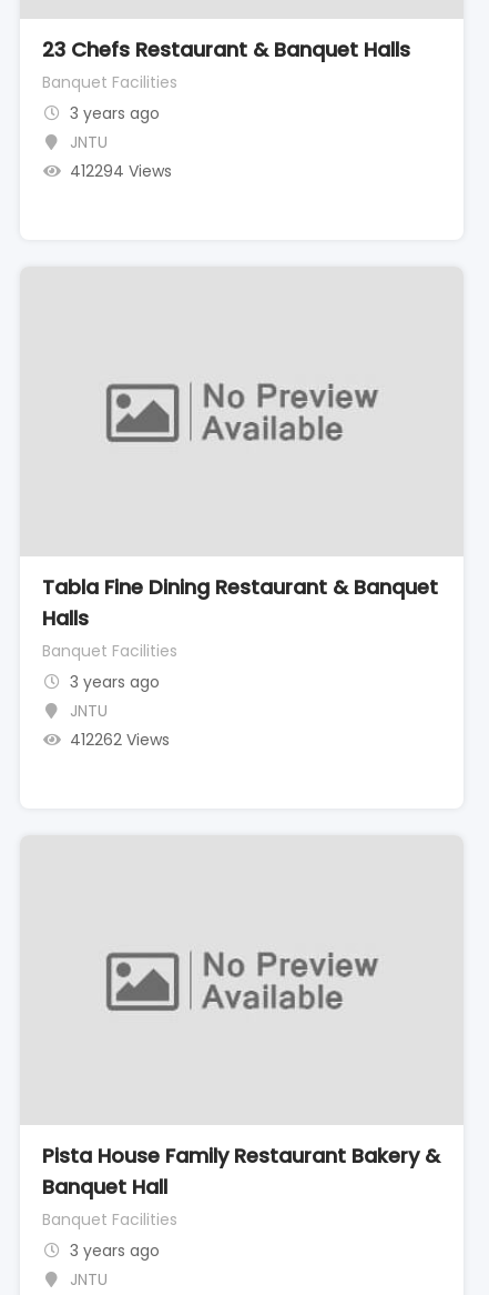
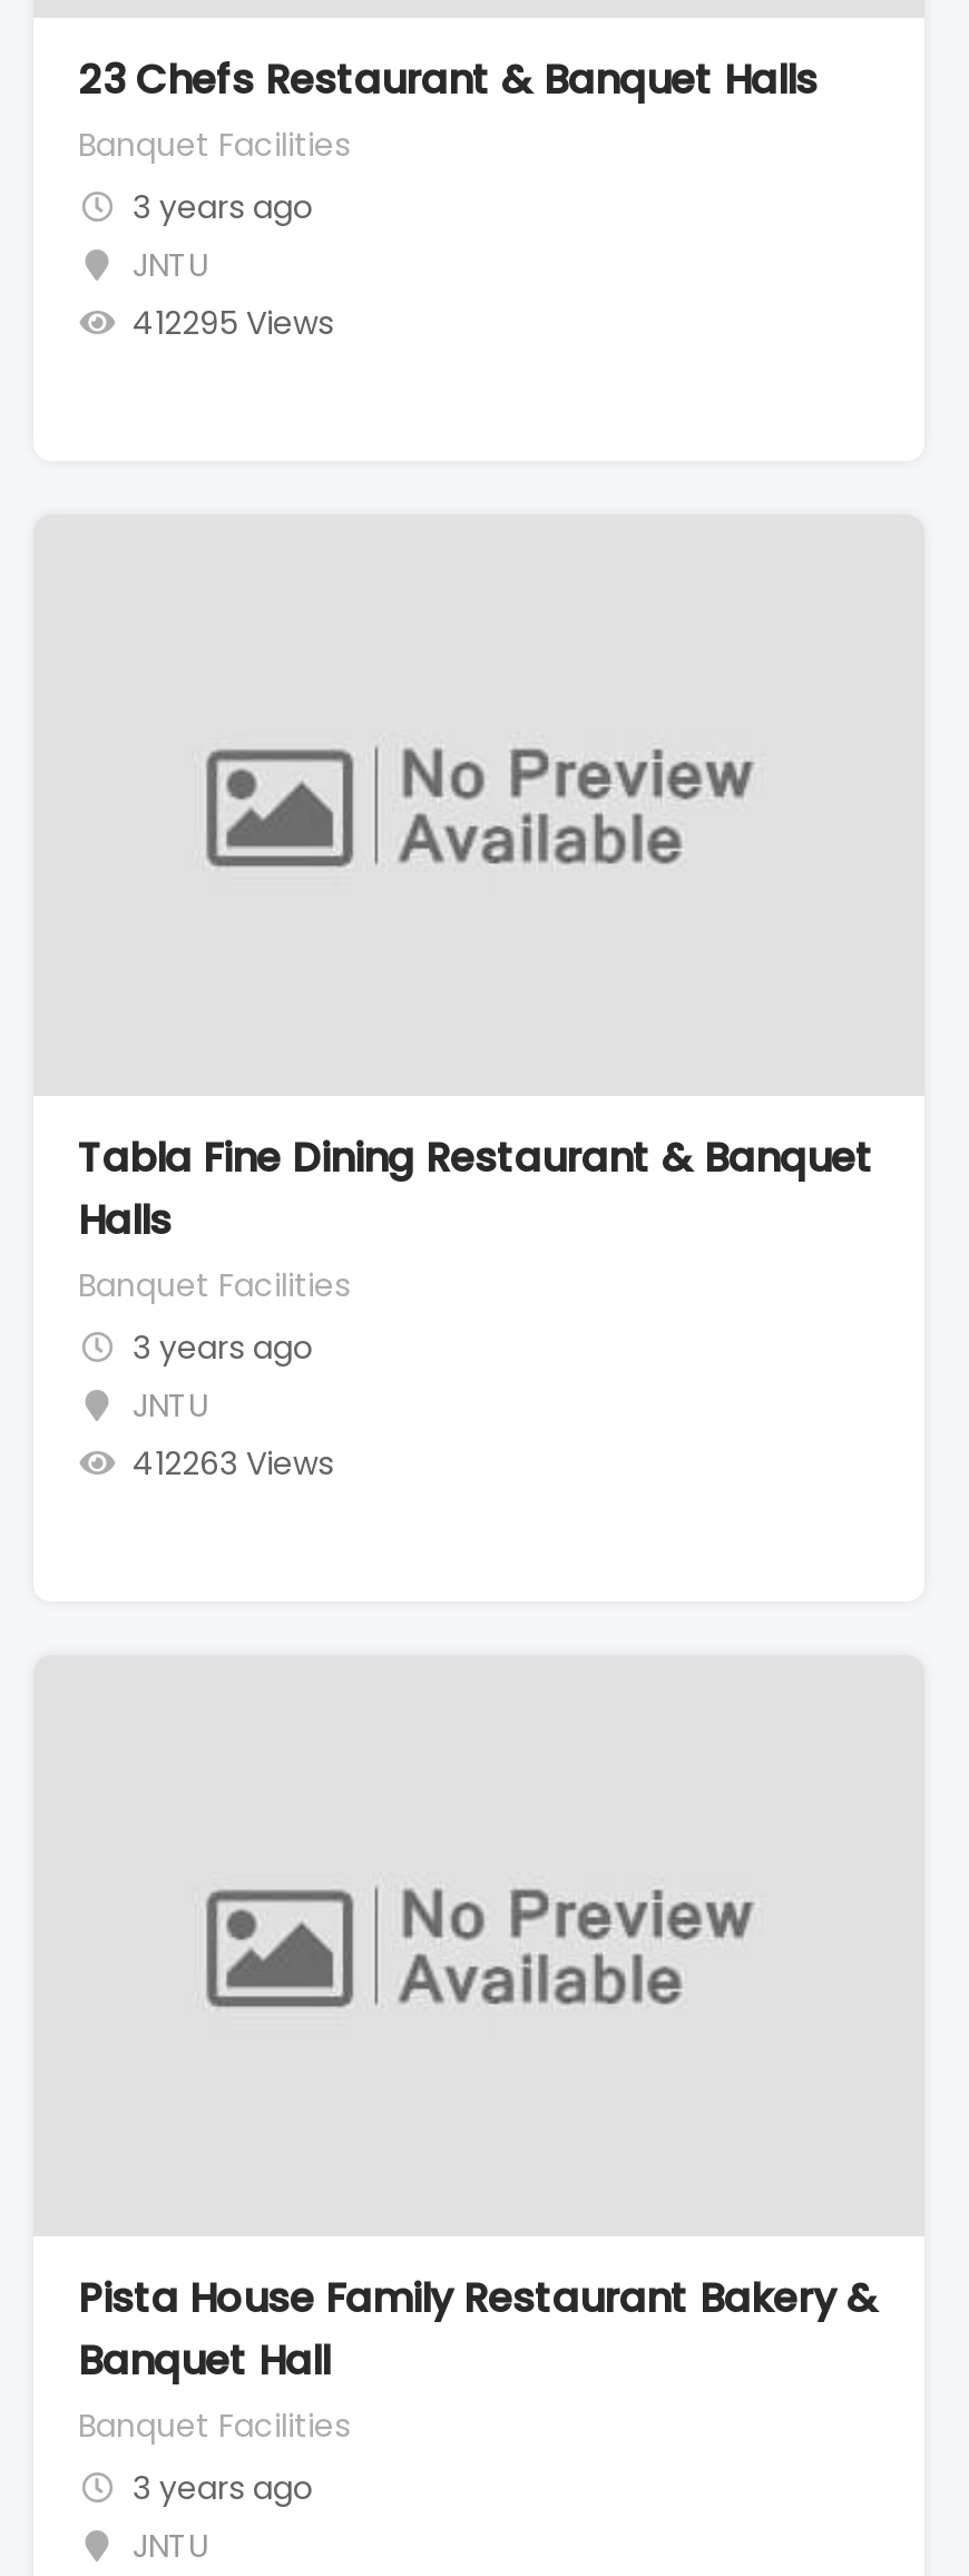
[69,160,171,182] 412294 Views -> [133,299,333,344] 412295 Views
[69,729,169,751] 412262 Views -> [133,1440,333,1485] 412263 Views

